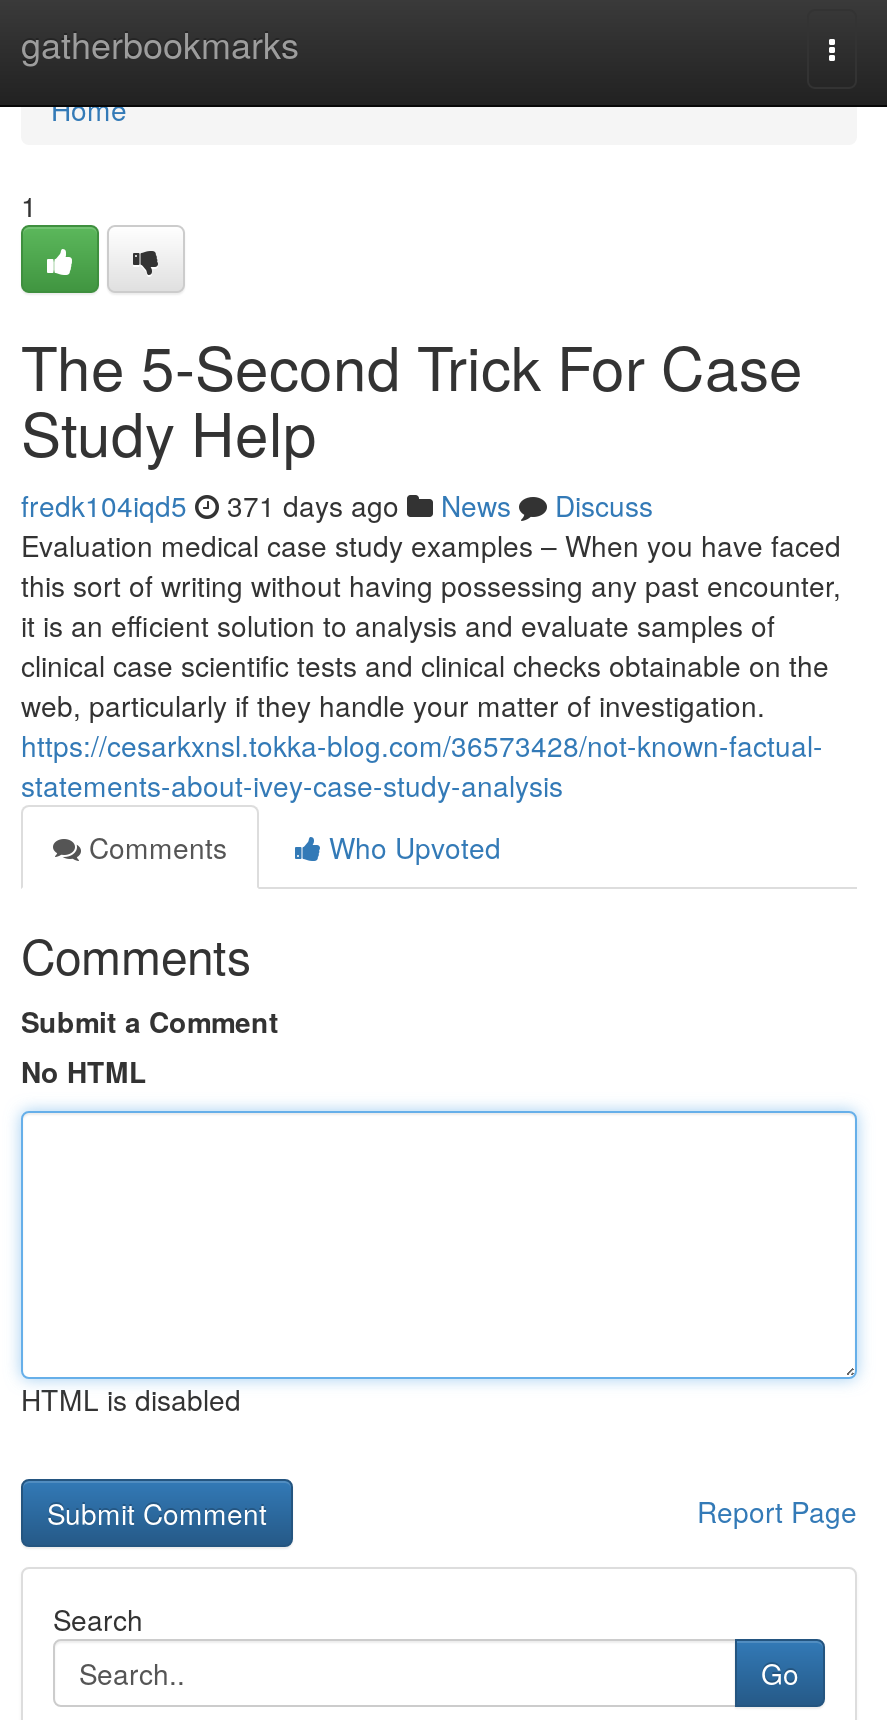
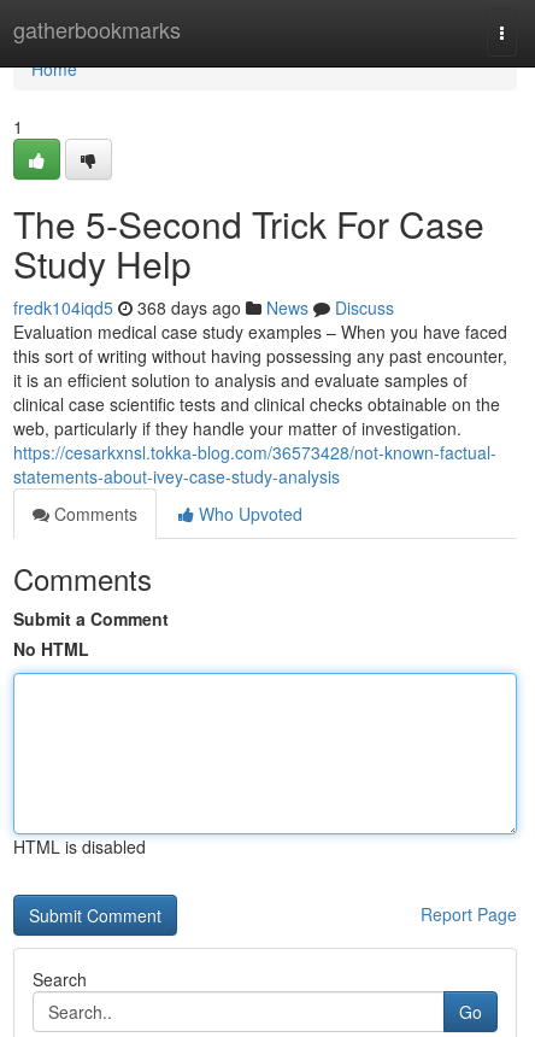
[21,485,653,525] fredk104iqd5 371 days ago News Discuss -> [13,295,394,320] fredk104iqd5 368 days ago News Discuss

